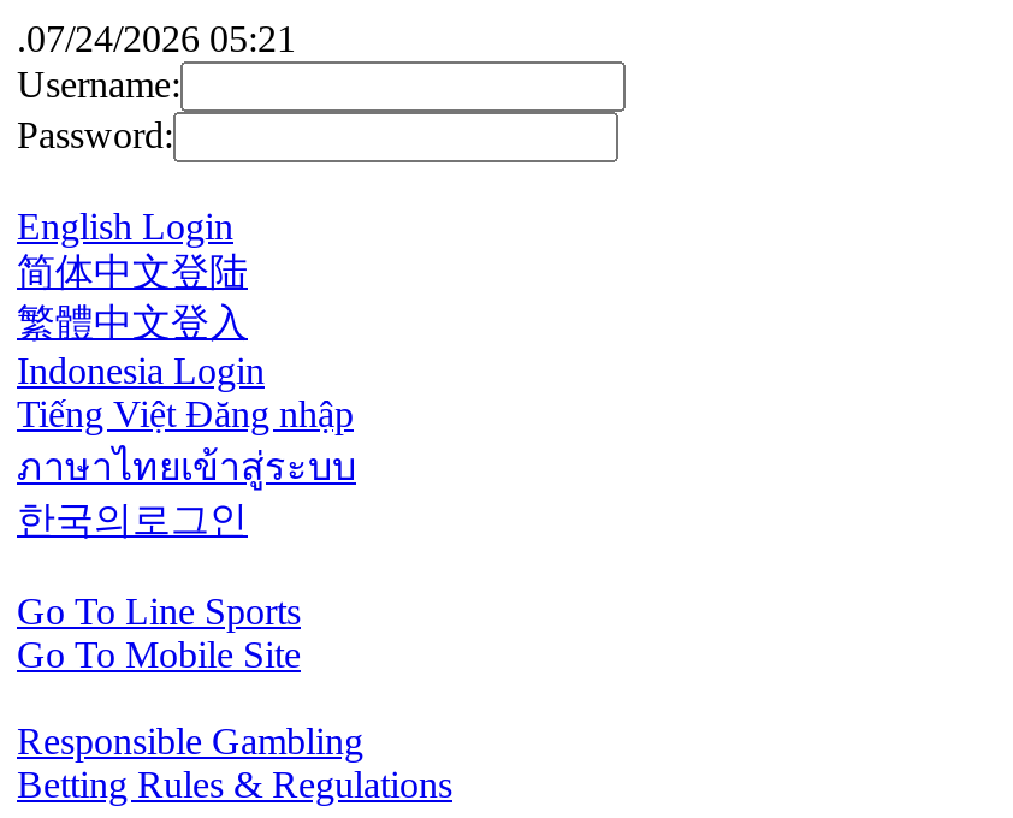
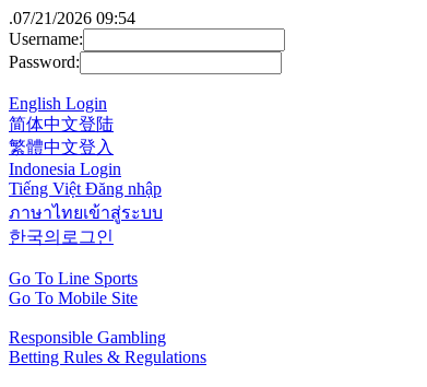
[17,18,296,59] .07/24/2026 05:21 -> [9,9,135,27] .07/21/2026 09:54

